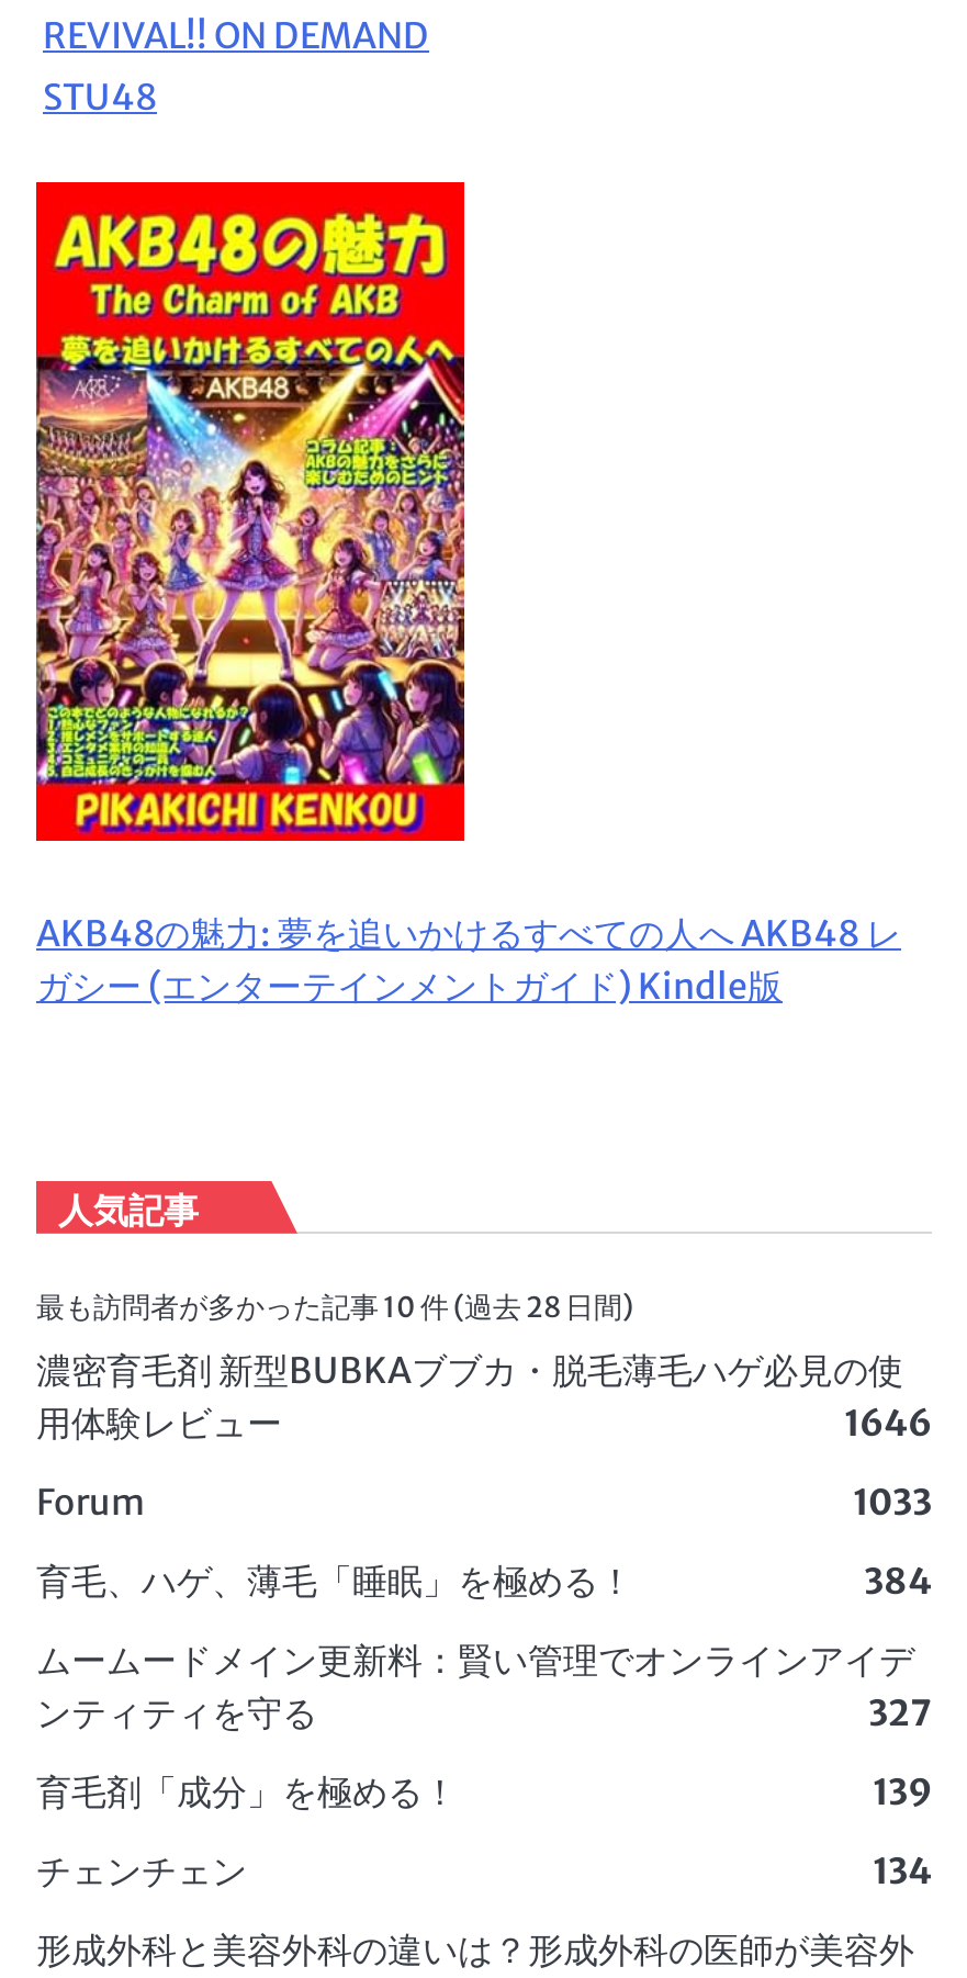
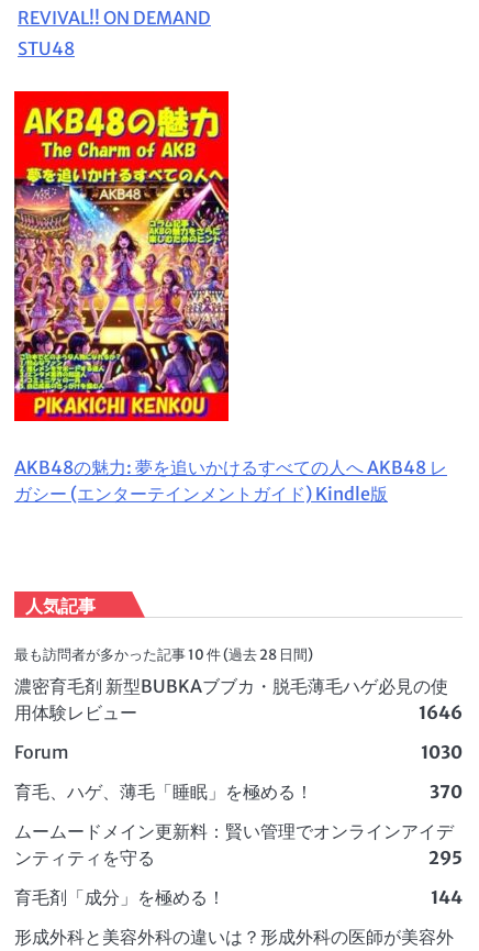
[853,1480,932,1524] 1033 -> [421,741,463,763] 1030
[864,1559,932,1603] 384 -> [430,780,463,802] 370
[868,1691,932,1735] 327 -> [428,846,463,868] 295
[36,1770,932,1893] 139 | チェンチェン | 134 -> [431,886,463,908] 144

